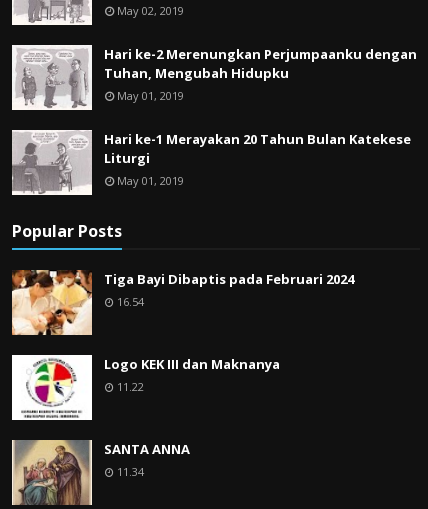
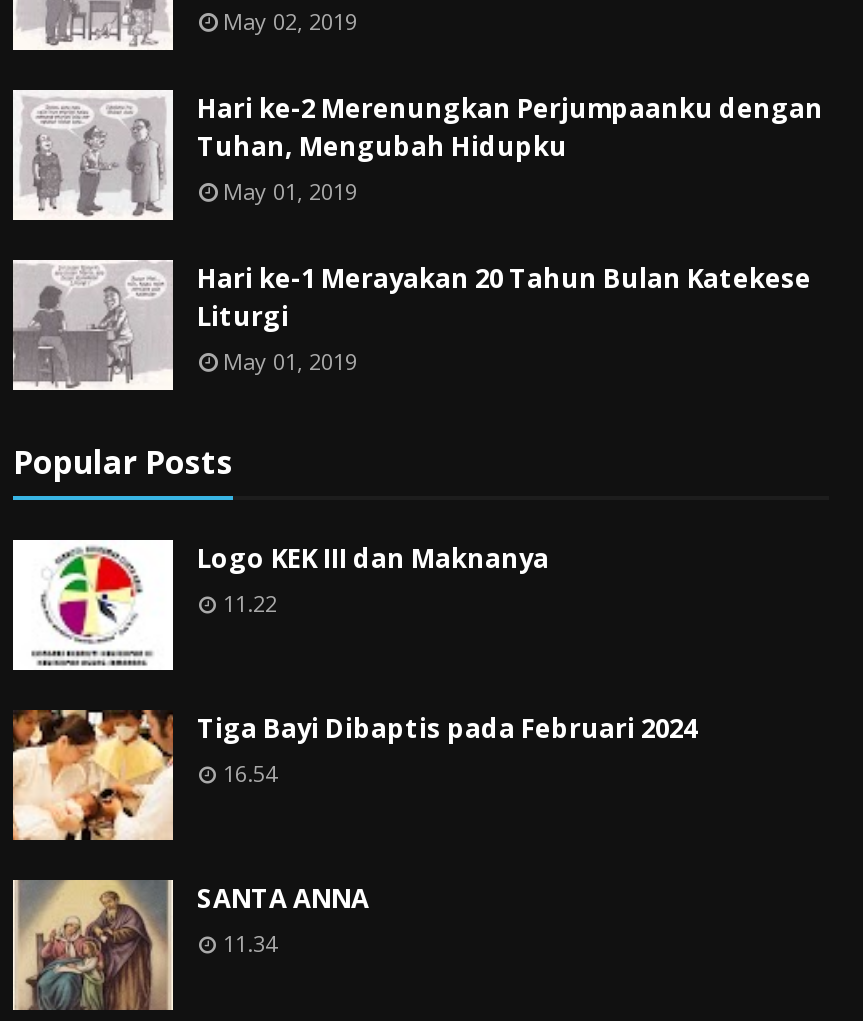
moved [10,268,354,337] -> [9,706,697,844]: [image] | Tiga Bayi Dibaptis pada Februari 2024 | 16.54
moved [12,354,280,421] -> [11,538,549,672]: [image] | Logo KEK III dan Maknanya | 11.22

